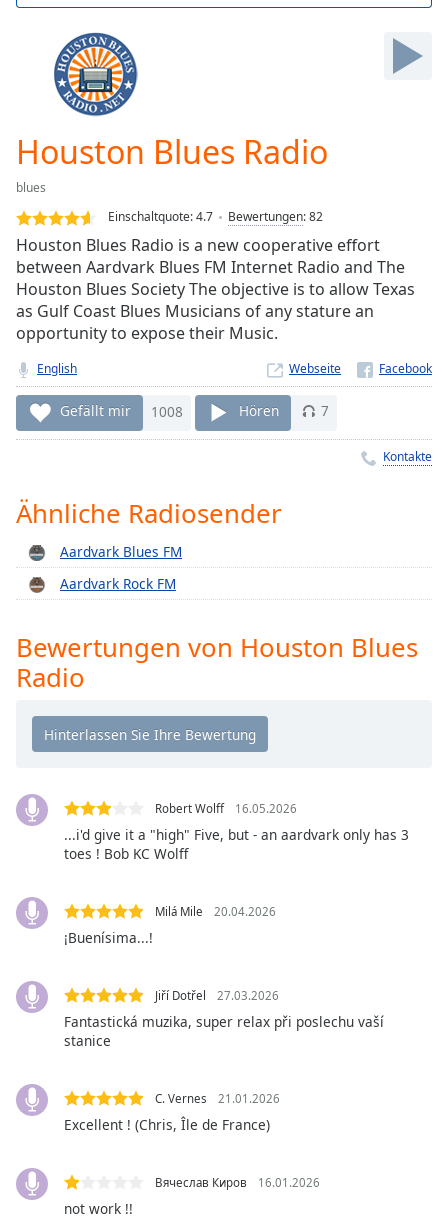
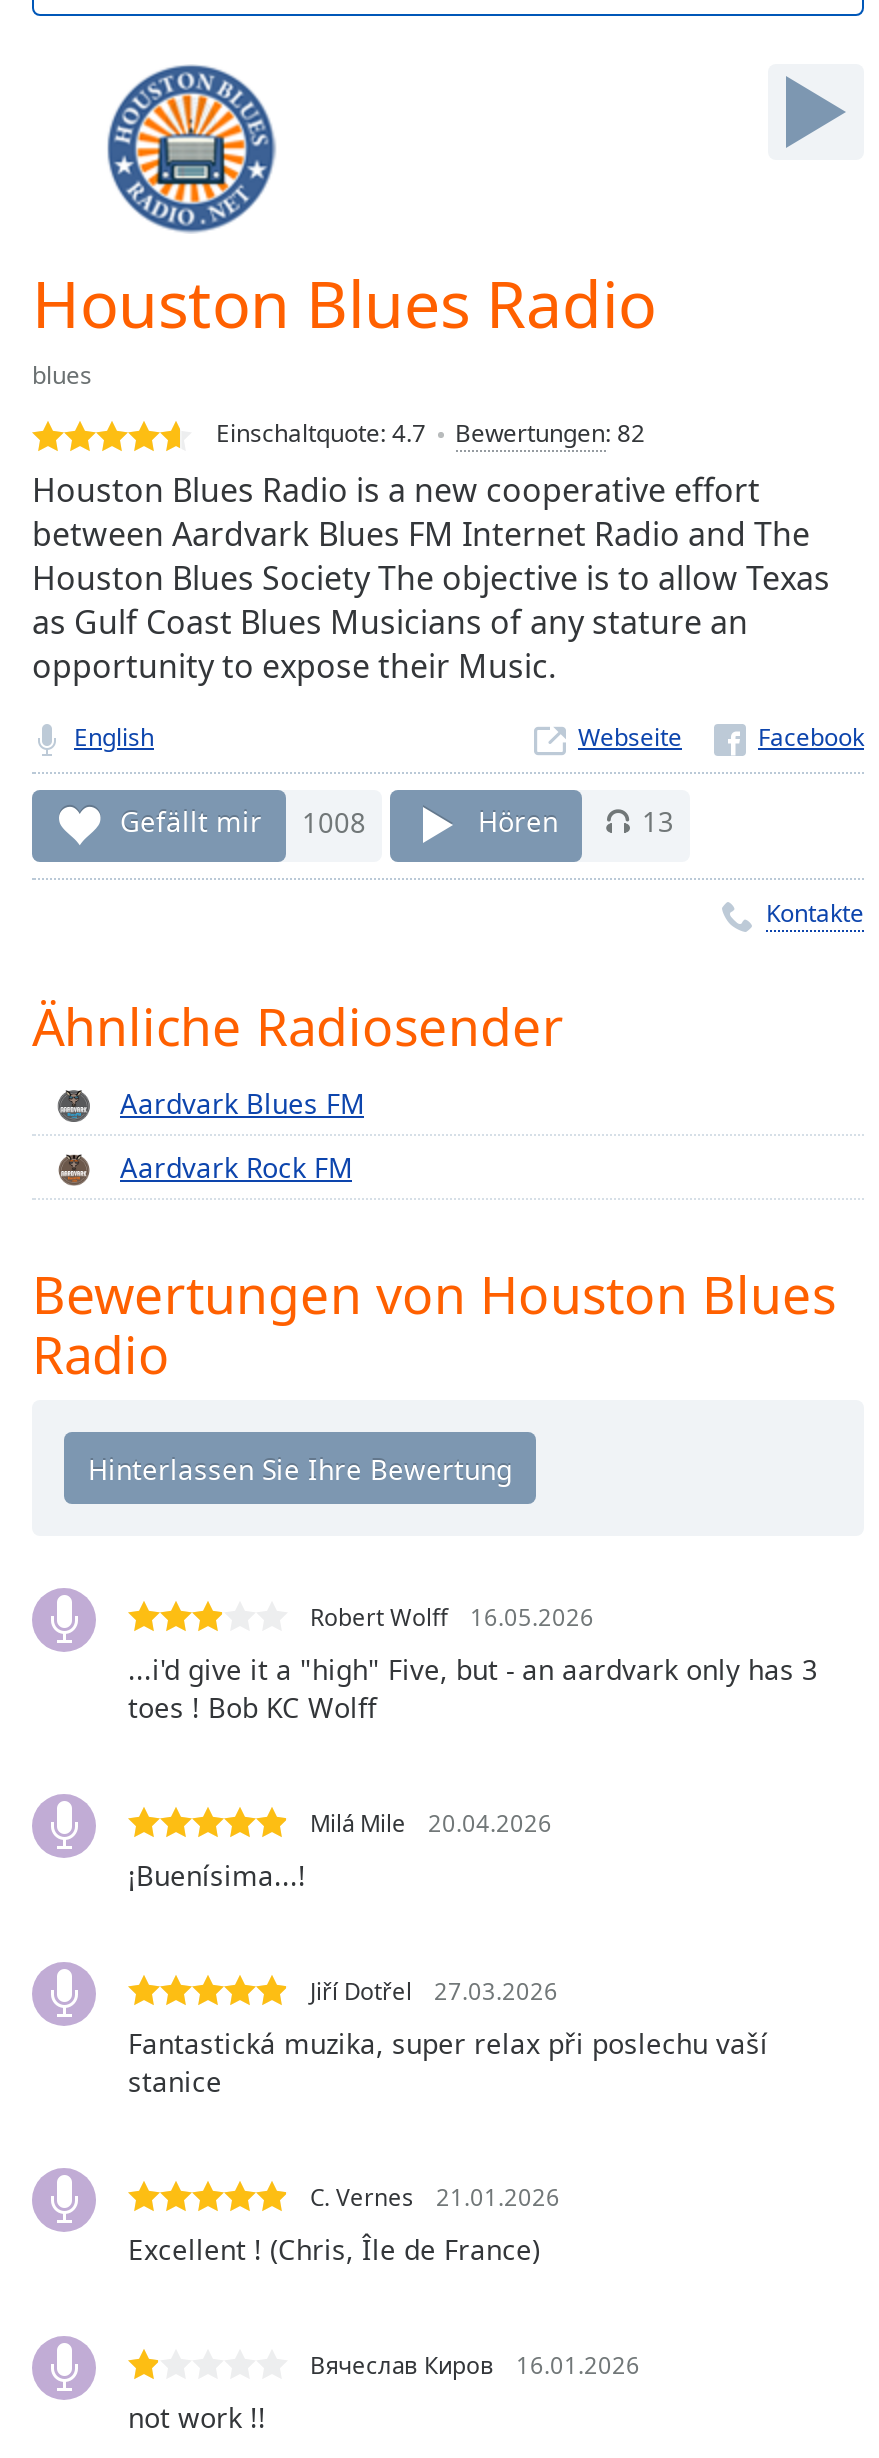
[321,401,329,420] 7 -> [642,803,674,841] 13

